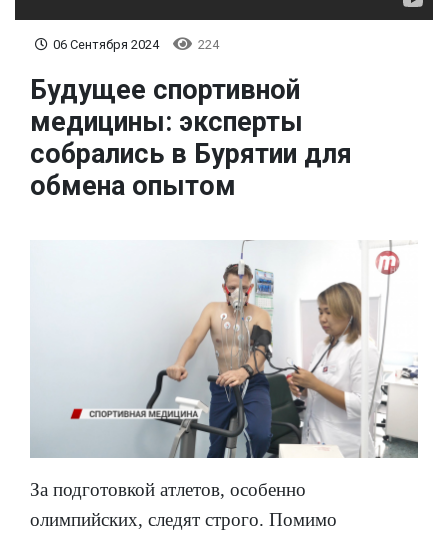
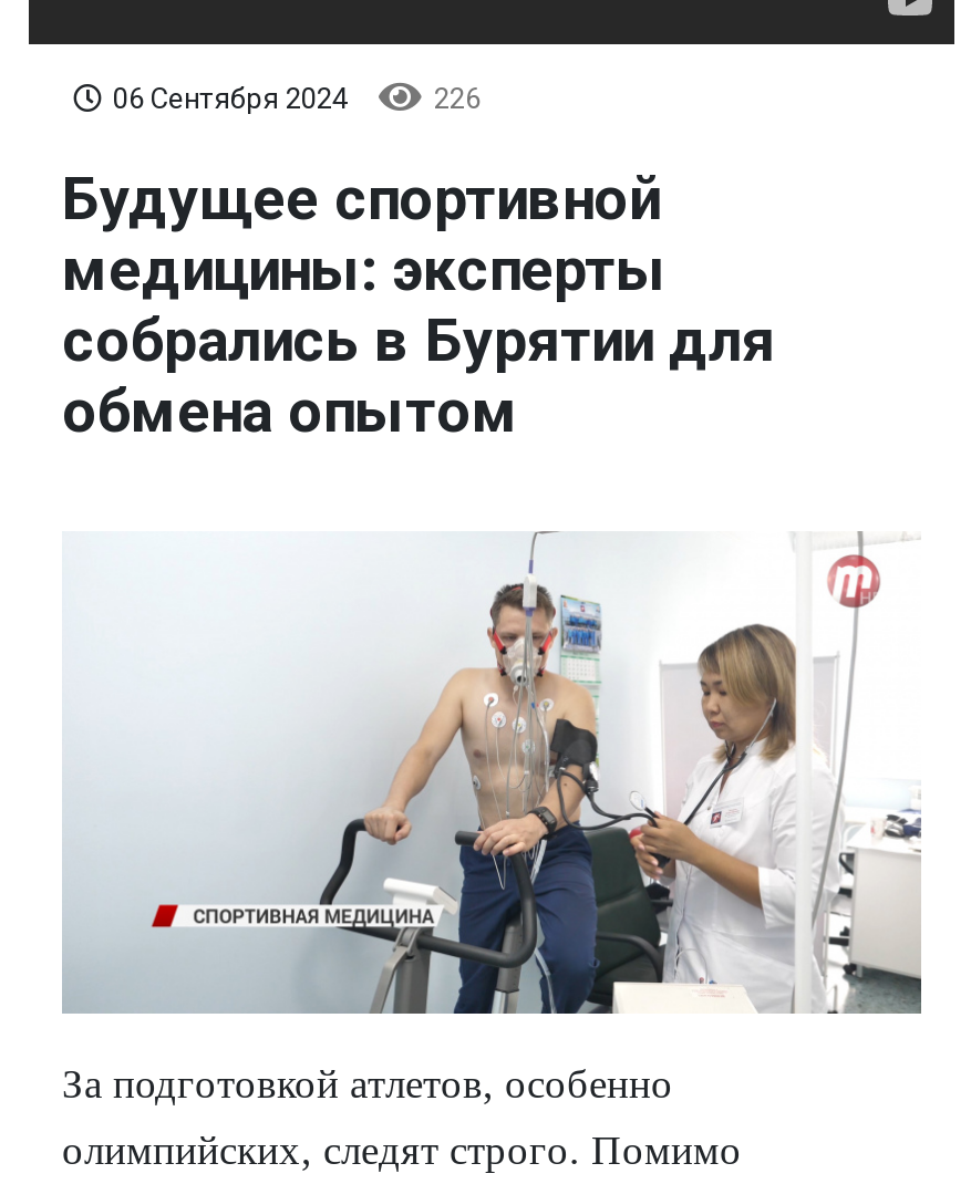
[198,37,219,52] 224 -> [434,82,481,115] 226

